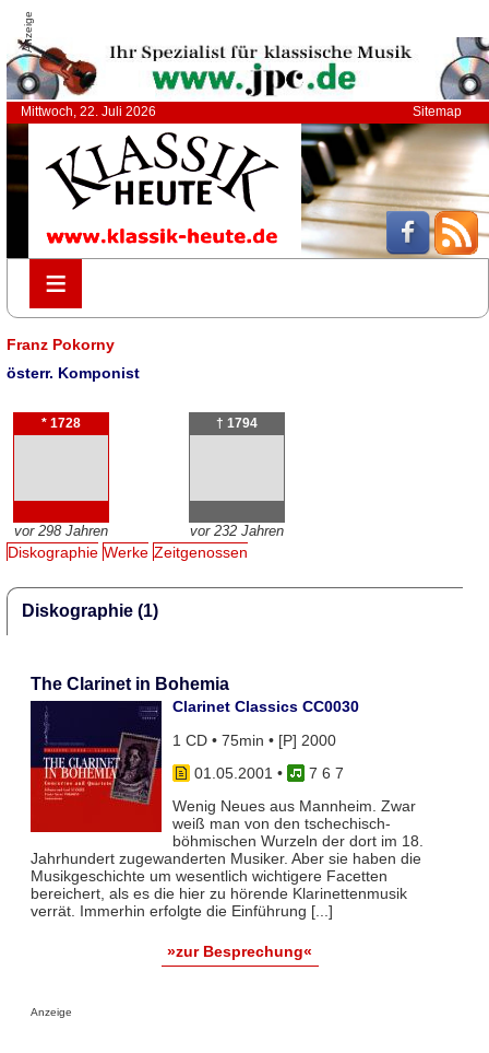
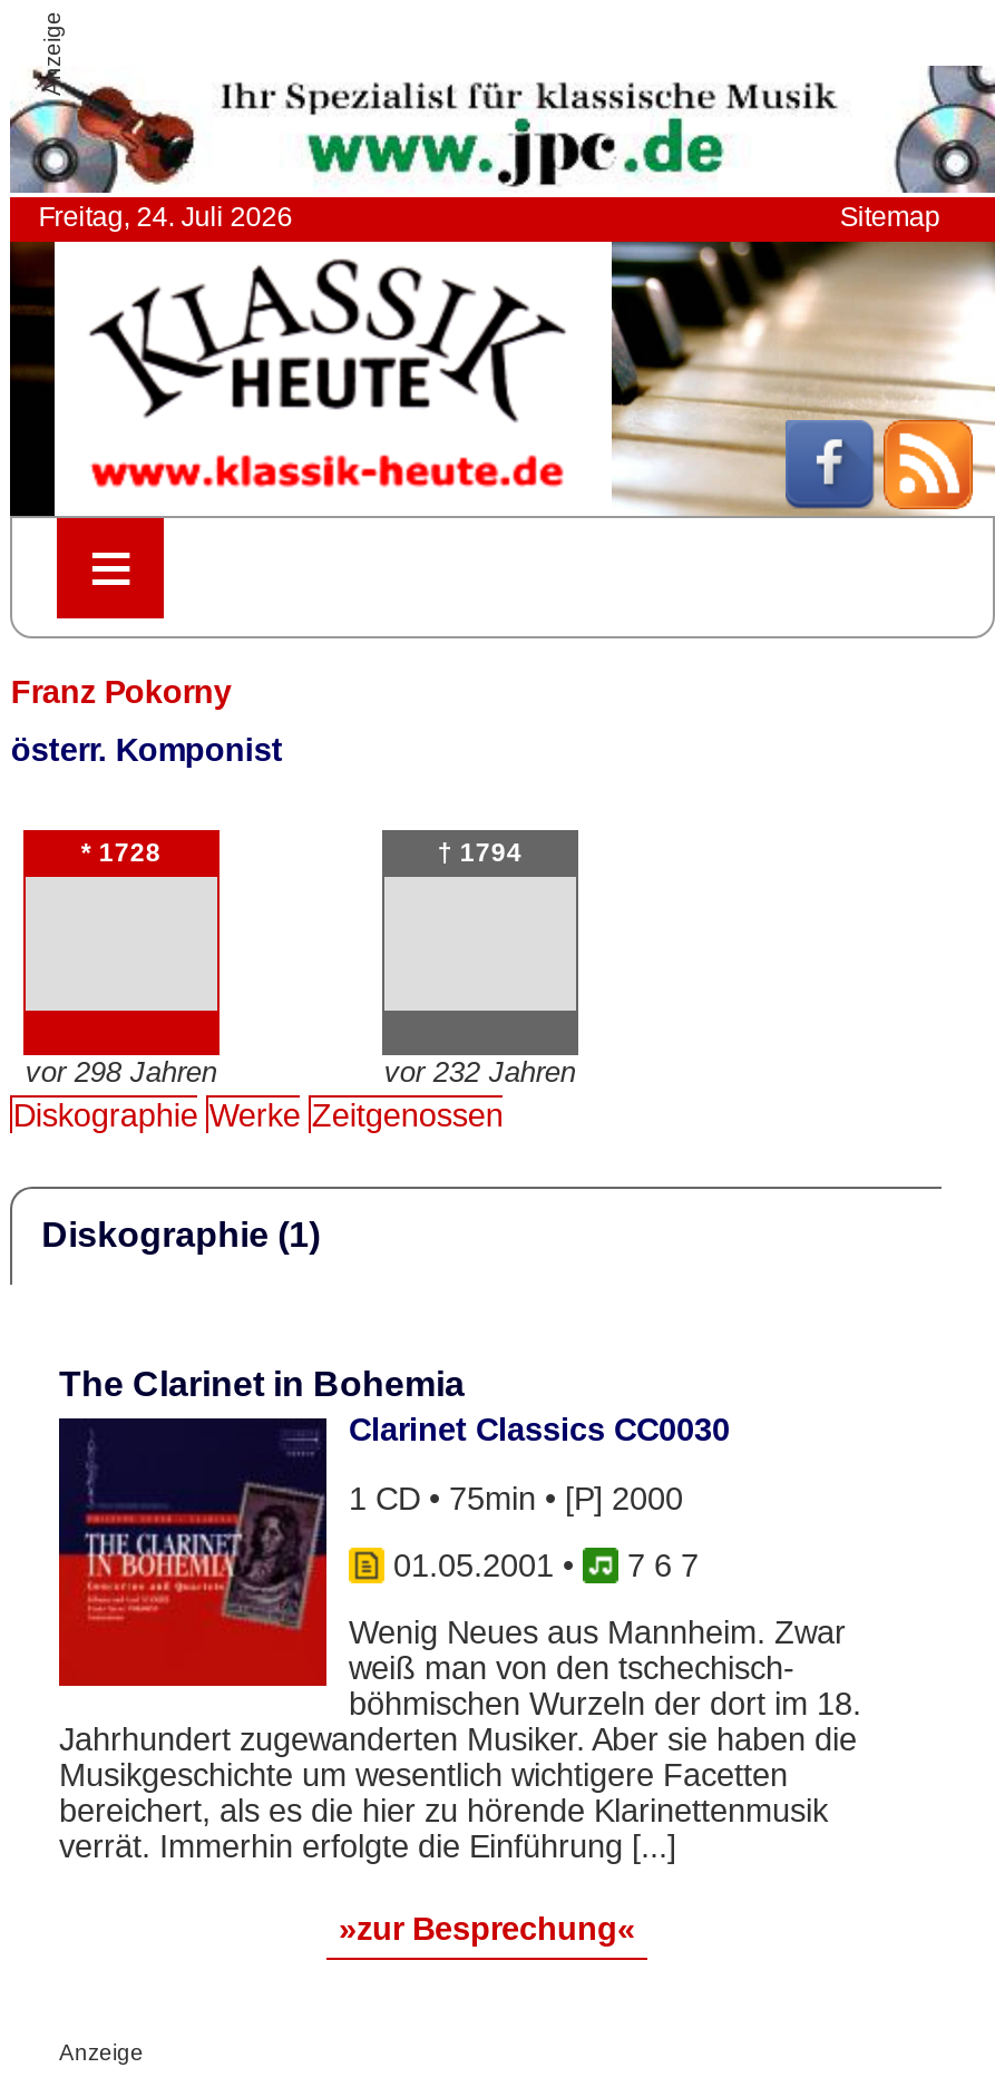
[20,104,156,119] Mittwoch, 22. Juli 2026 -> [38,202,292,233] Freitag, 24. Juli 2026

